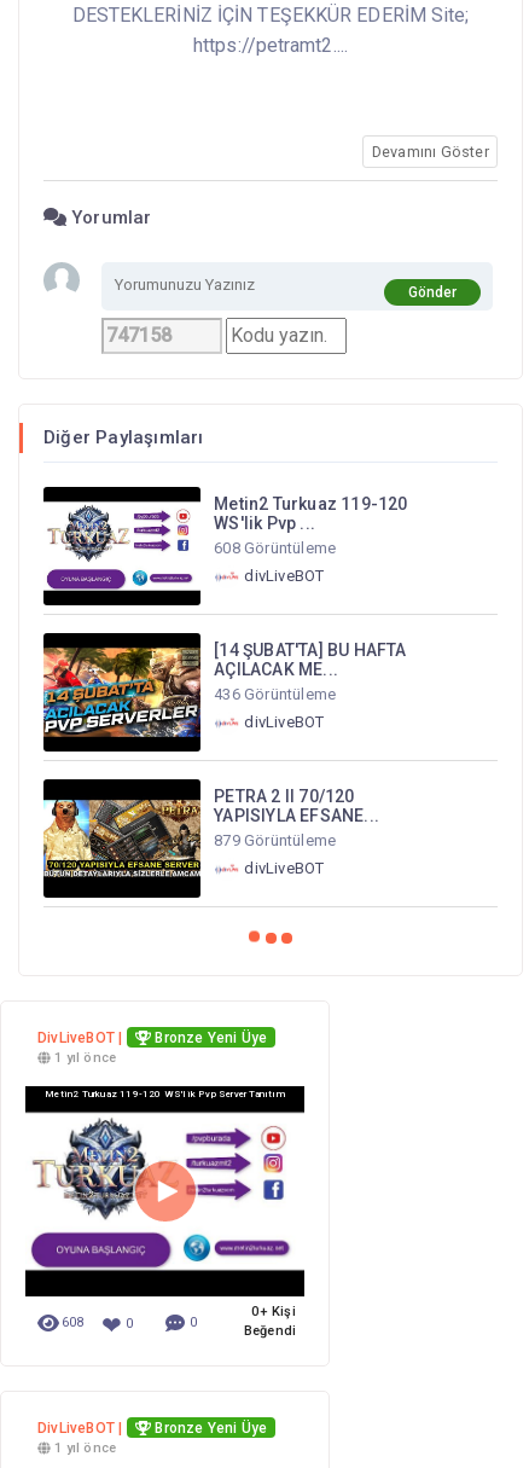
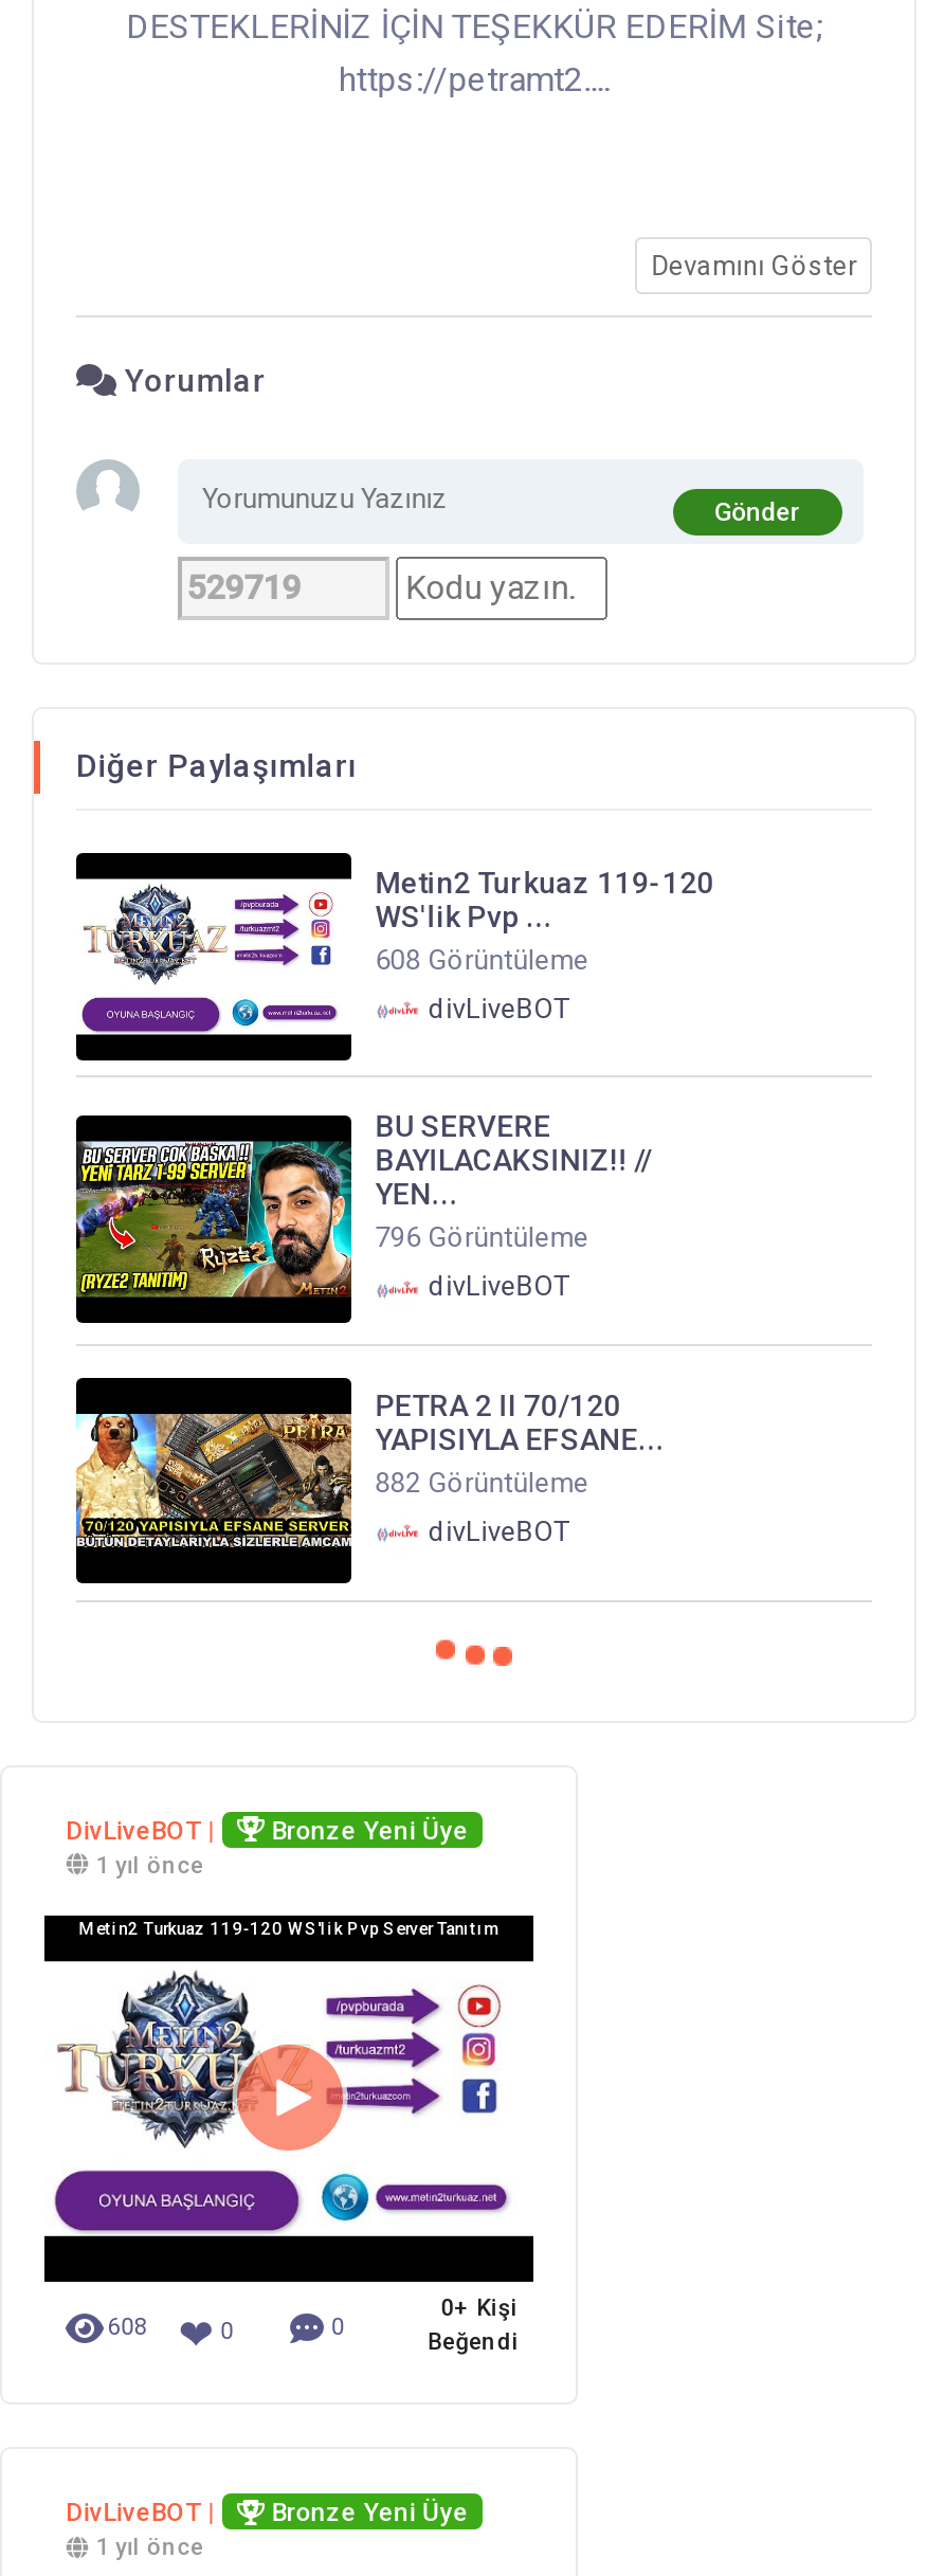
[42,640,407,738] [image] | [14 ŞUBAT'TA] BU HAFTA | AÇILACAK ME... | 436 Görüntüleme -> [74,1110,652,1302] [image] | BU SERVERE | BAYILACAKSINIZ!! // | YEN... | 796 Görüntüleme
[214,831,336,849] 879 Görüntüleme -> [375,1467,589,1499] 882 Görüntüleme

